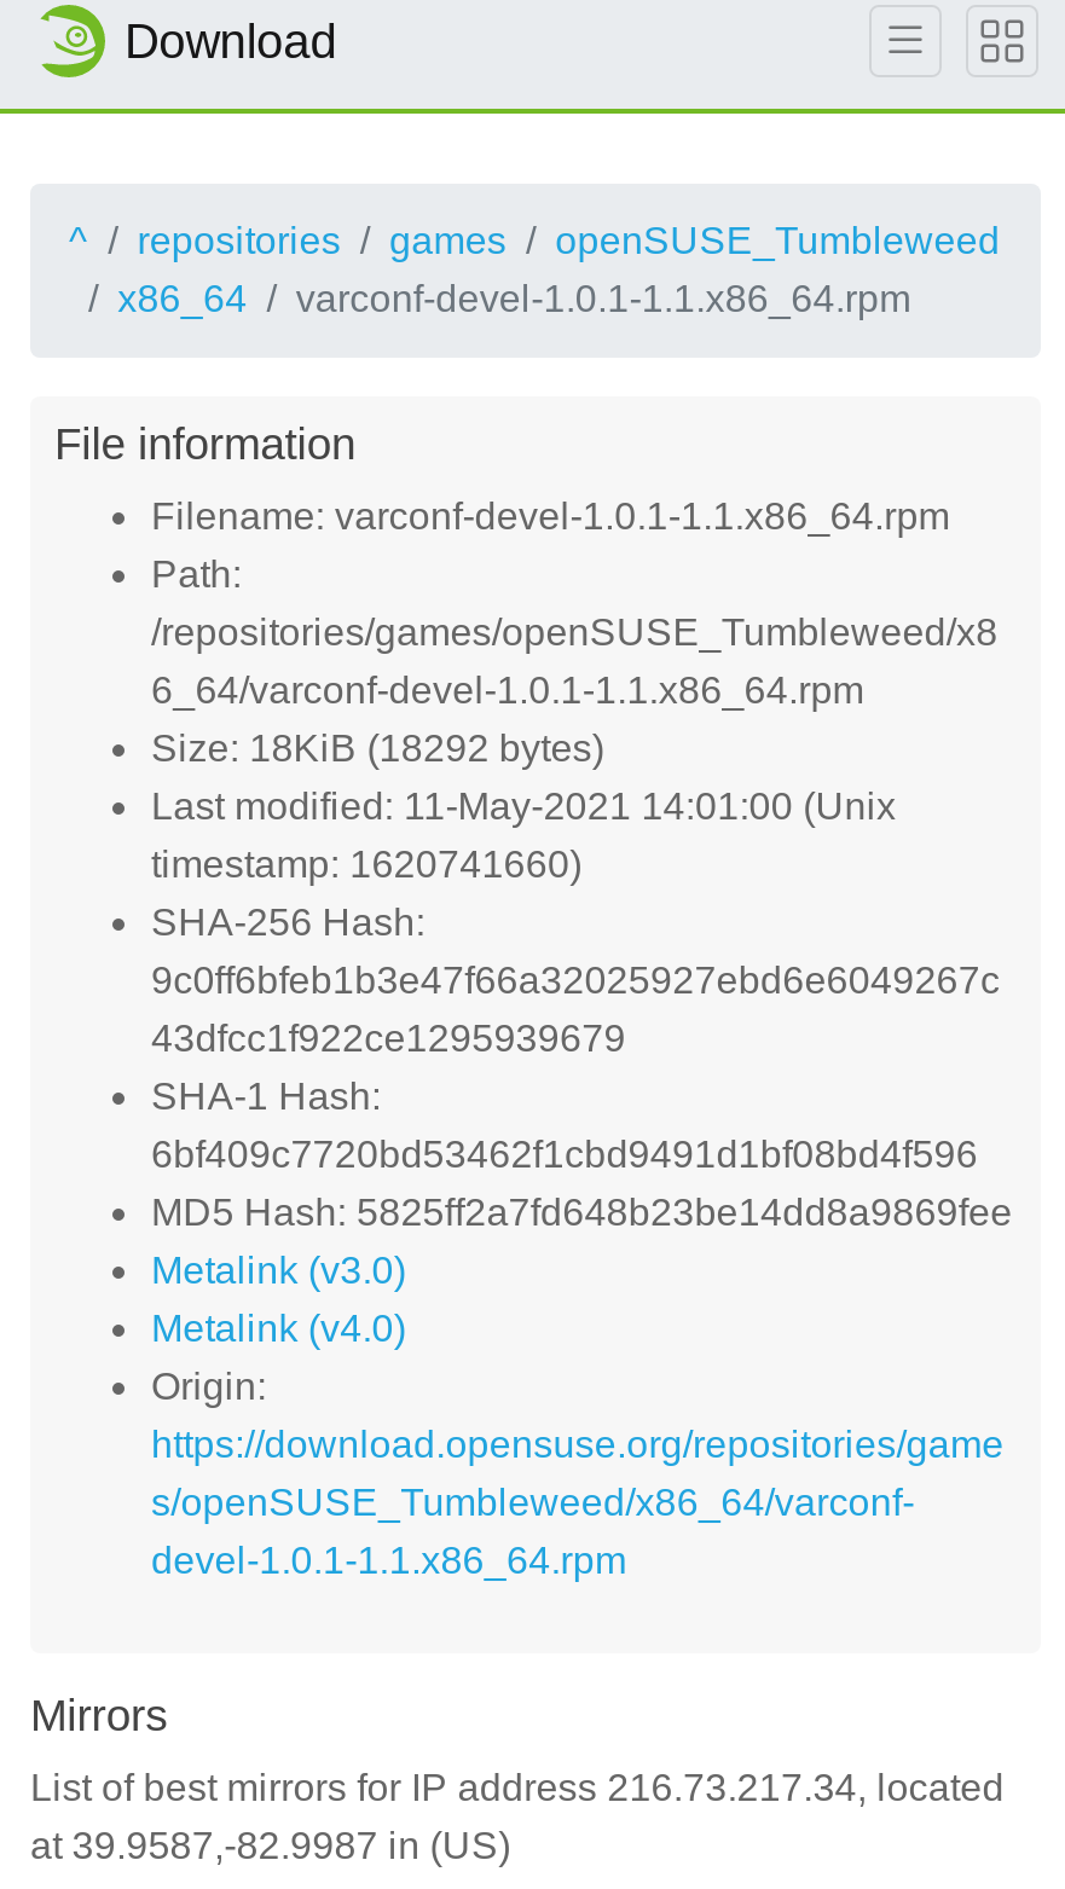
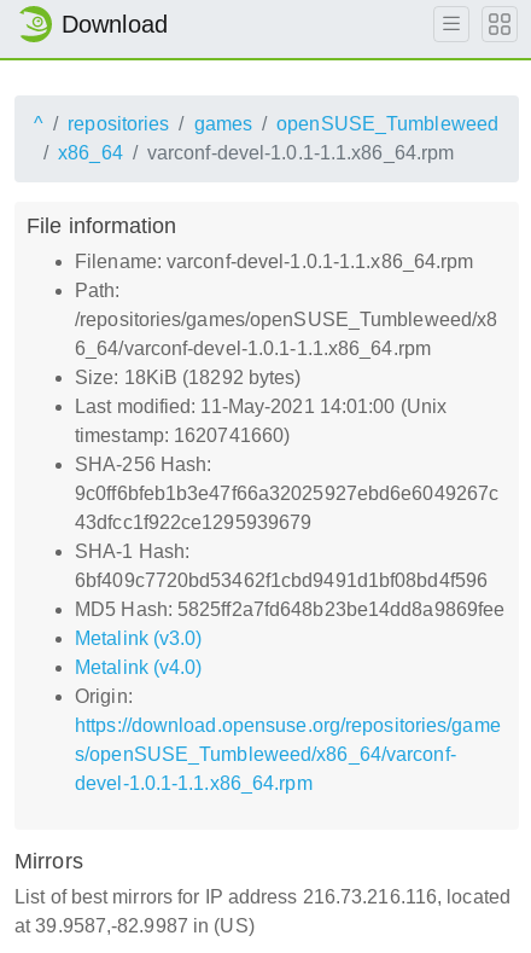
[30,1767,1004,1808] List of best mirrors for IP address 216.73.217.34, located -> [14,887,510,907] List of best mirrors for IP address 216.73.216.116, located

